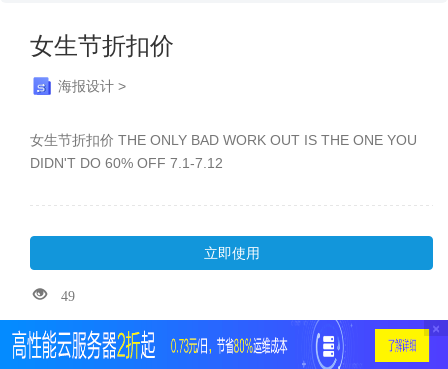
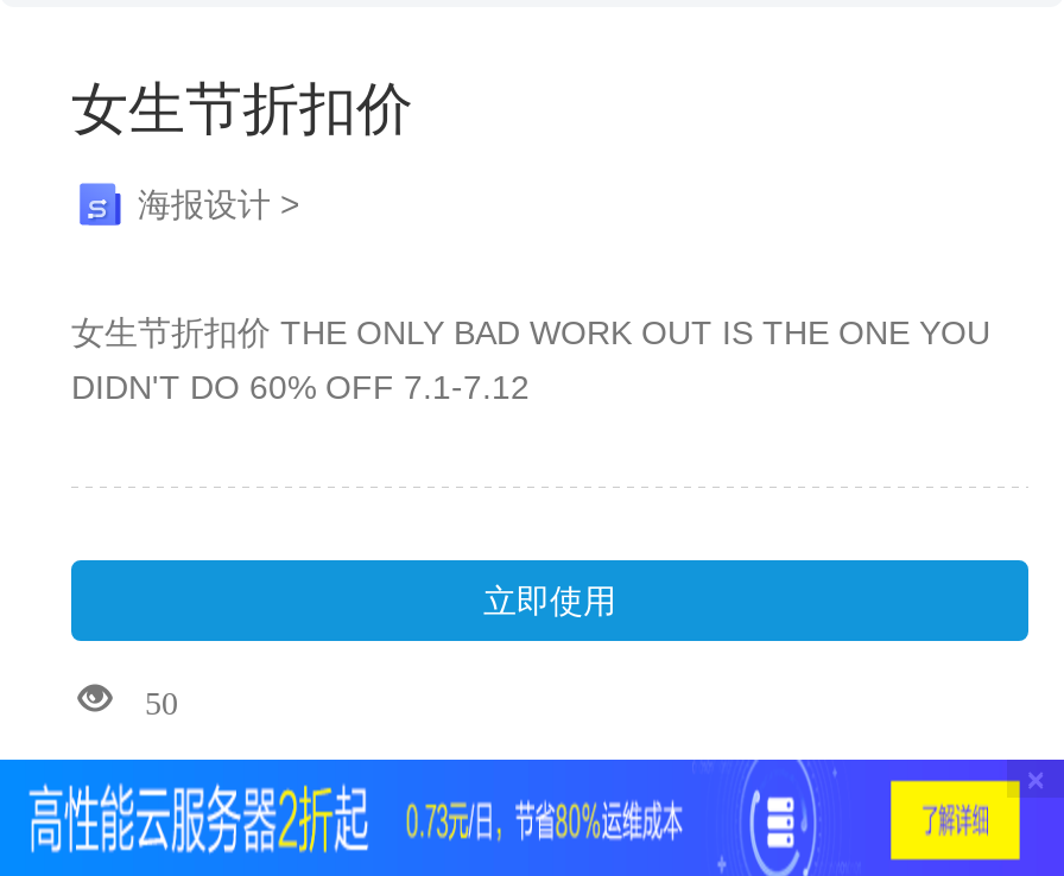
[47,285,75,301] 49 -> [112,678,178,716] 50

